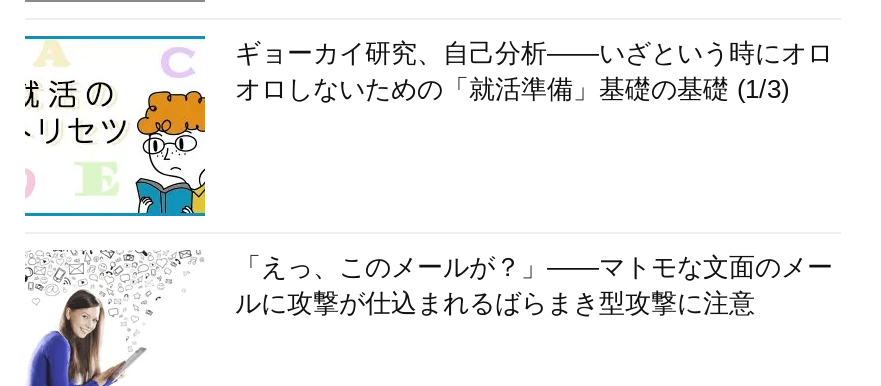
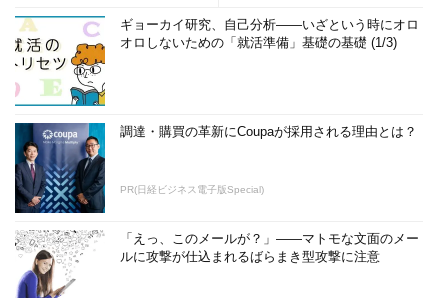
none -> [14,122,417,214] [image] | 調達・購買の革新にCoupaが採用される理由とは？
none -> [120,184,264,195] PR(日経ビジネス電子版Special)

